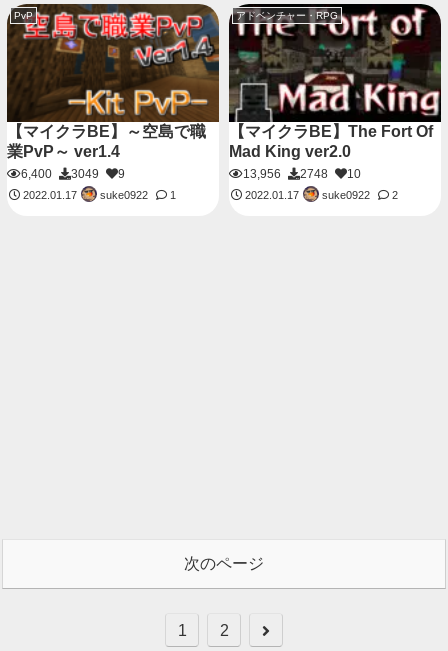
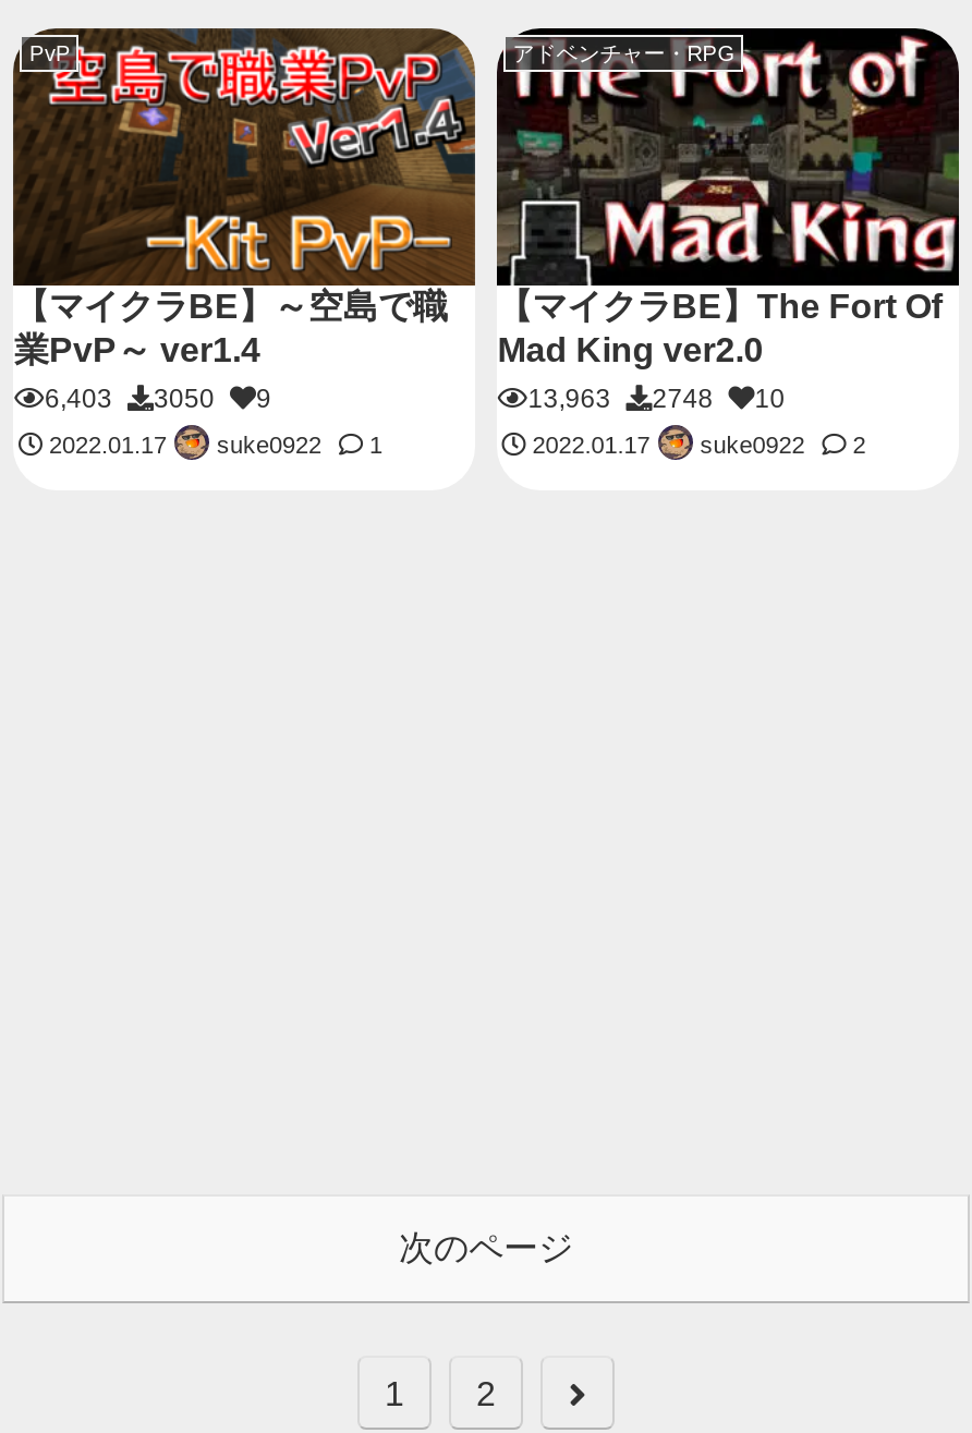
[21,167,55,181] 6,400 -> [45,385,119,415] 6,403
[71,167,102,181] 3049 -> [154,385,221,415] 3050
[243,167,361,181] 13,956 2748 10 -> [528,385,785,415] 13,963 2748 10

